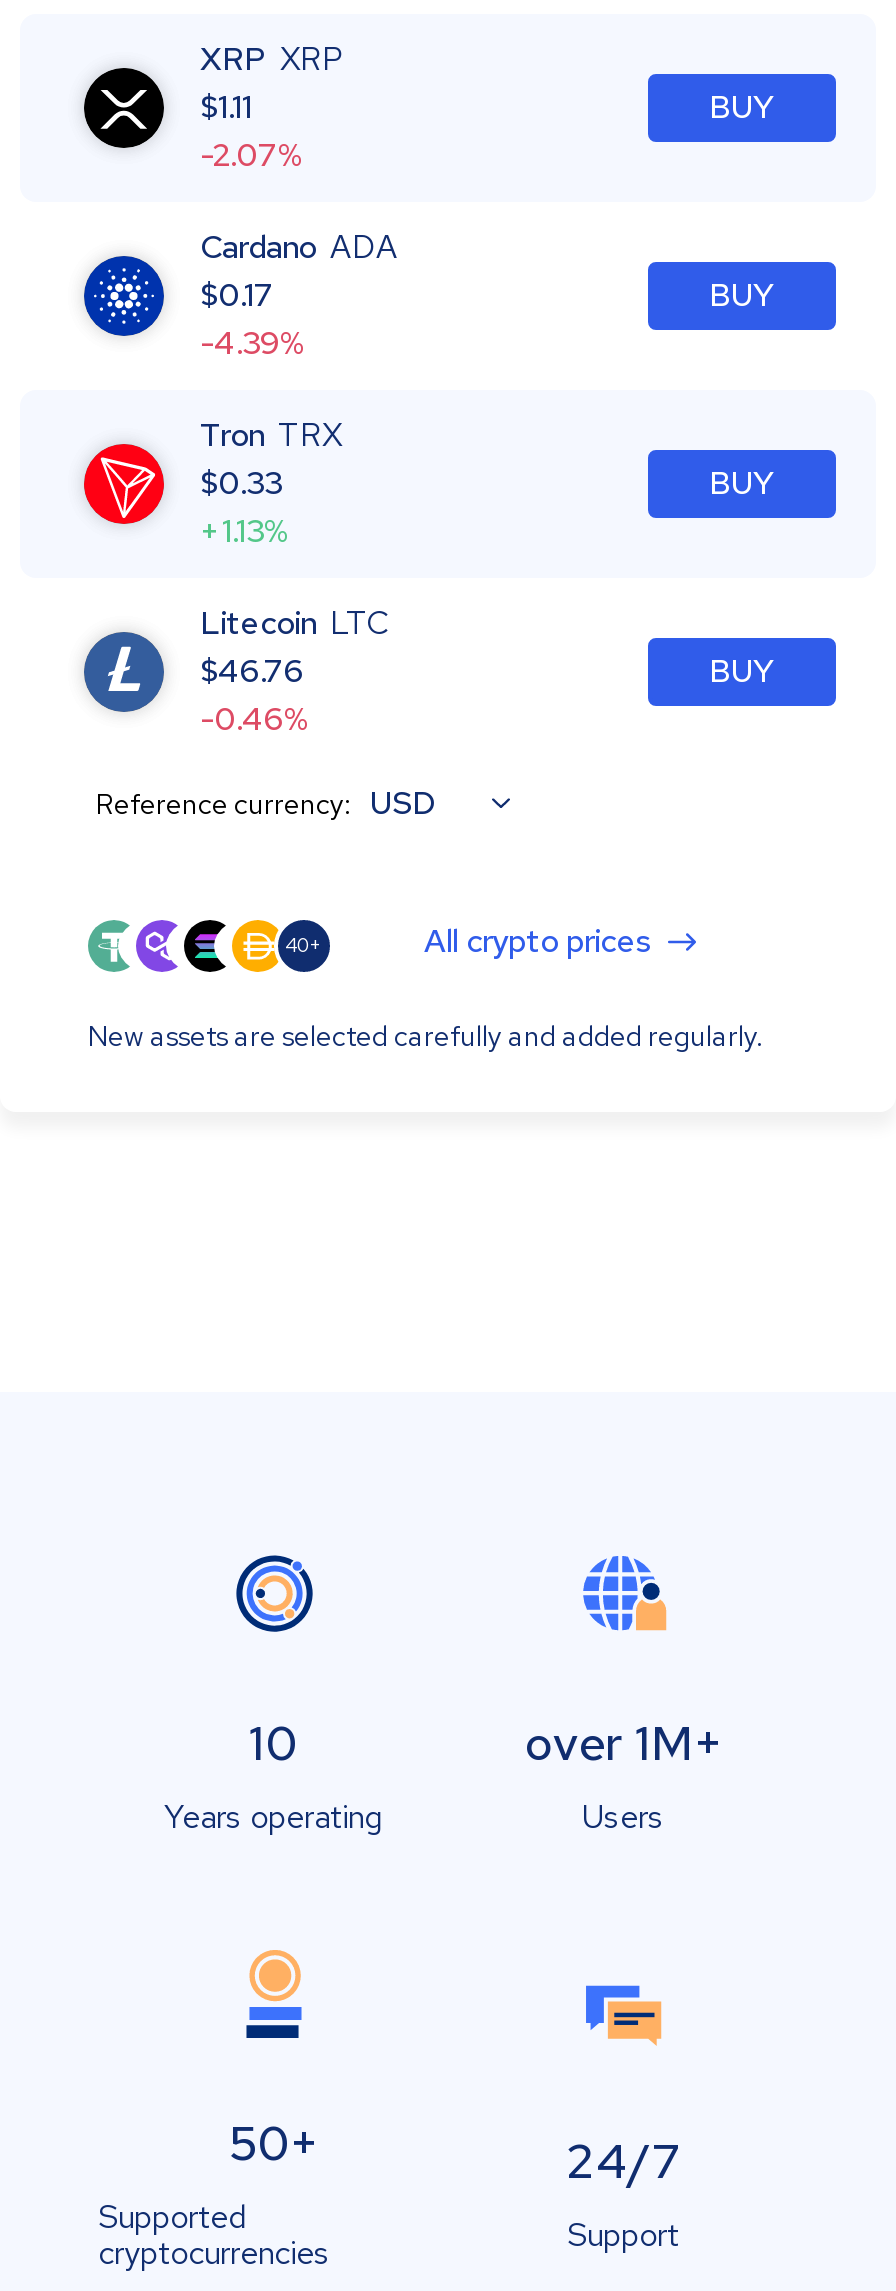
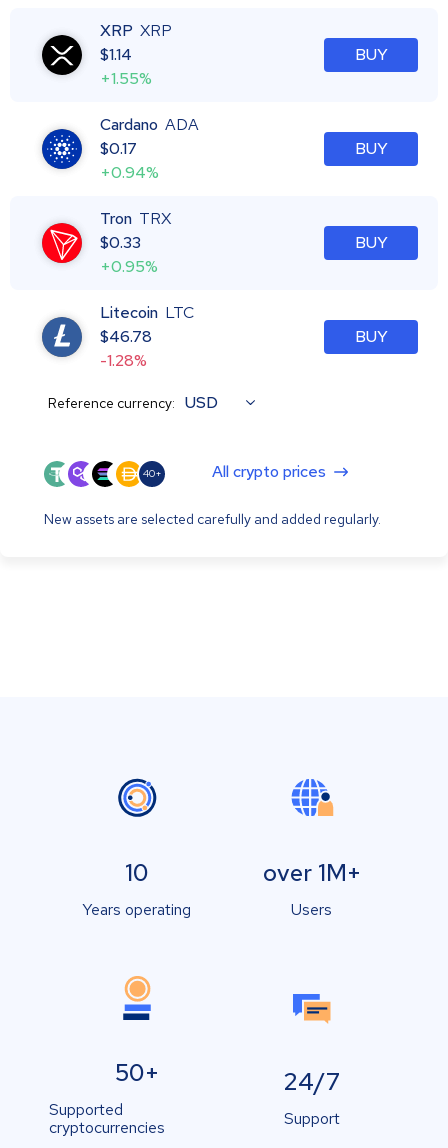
[200,86,252,128] $1.11 -> [100,44,132,65] $1.14
[200,134,304,176] -2.07% -> [100,68,152,89] +1.55%
[200,322,306,364] -4.39% -> [100,162,159,183] +0.94%
[200,510,290,552] +1.13% -> [100,256,158,277] +0.95%
[200,650,304,692] $46.76 -> [100,326,152,347] $46.78
[200,698,310,740] -0.46% -> [100,350,147,371] -1.28%

